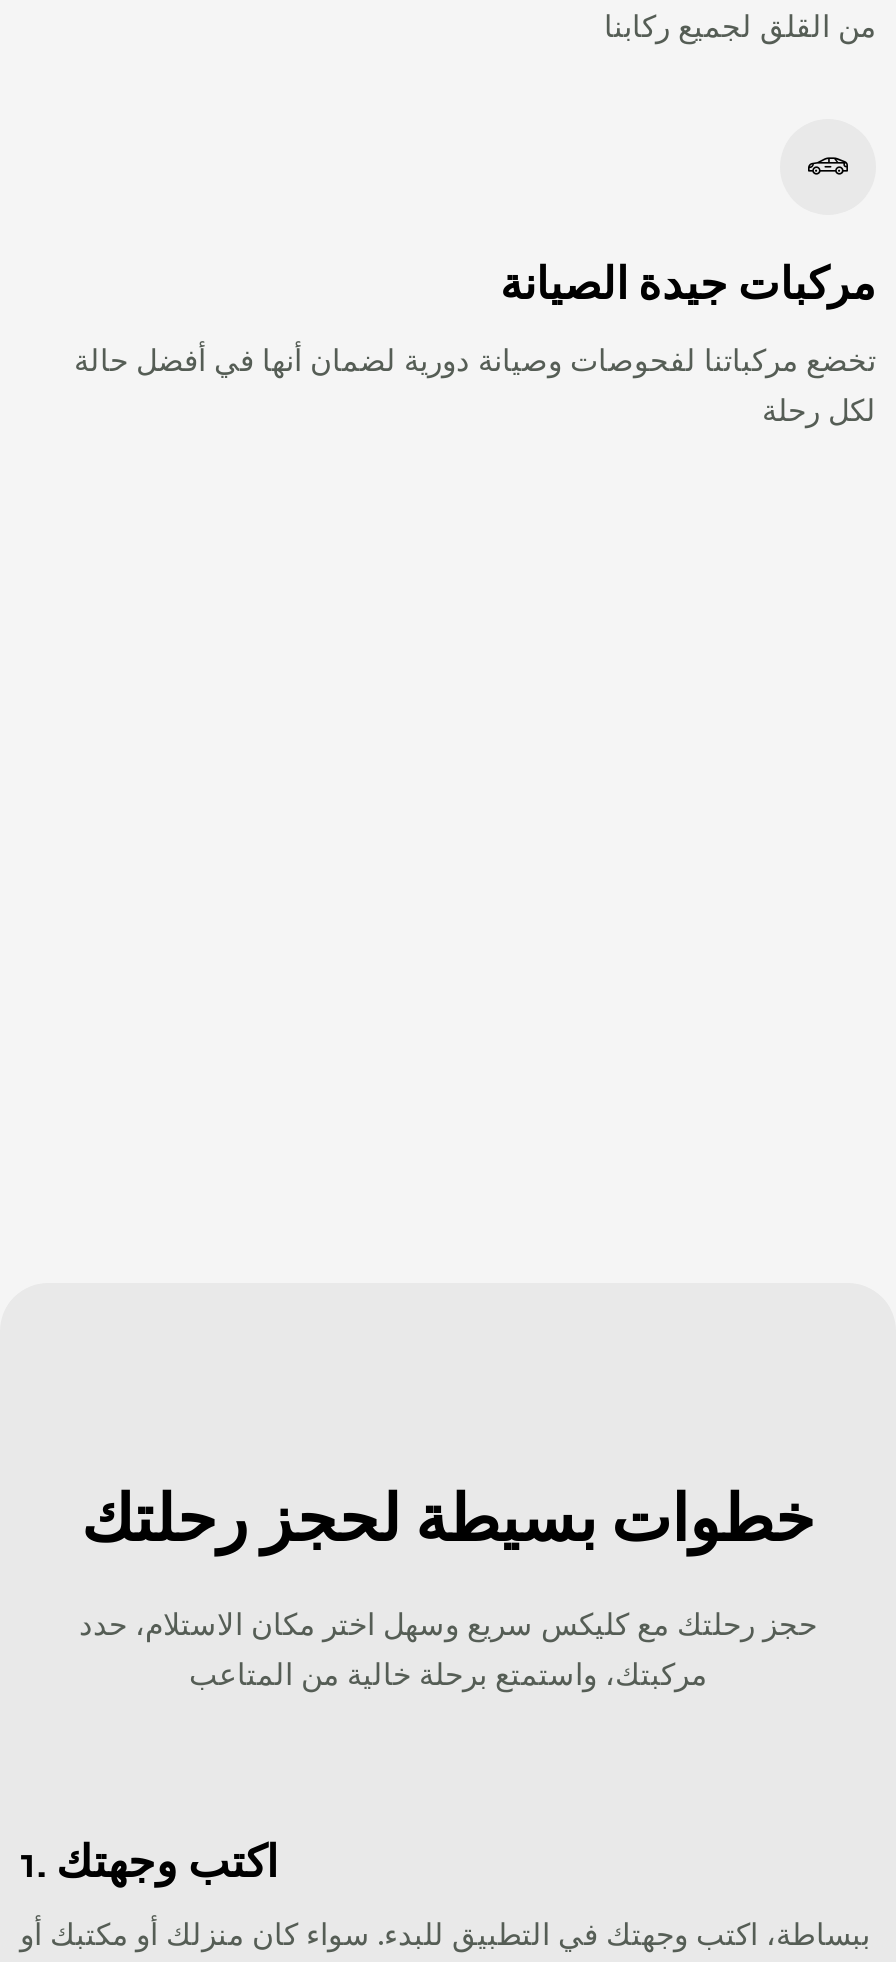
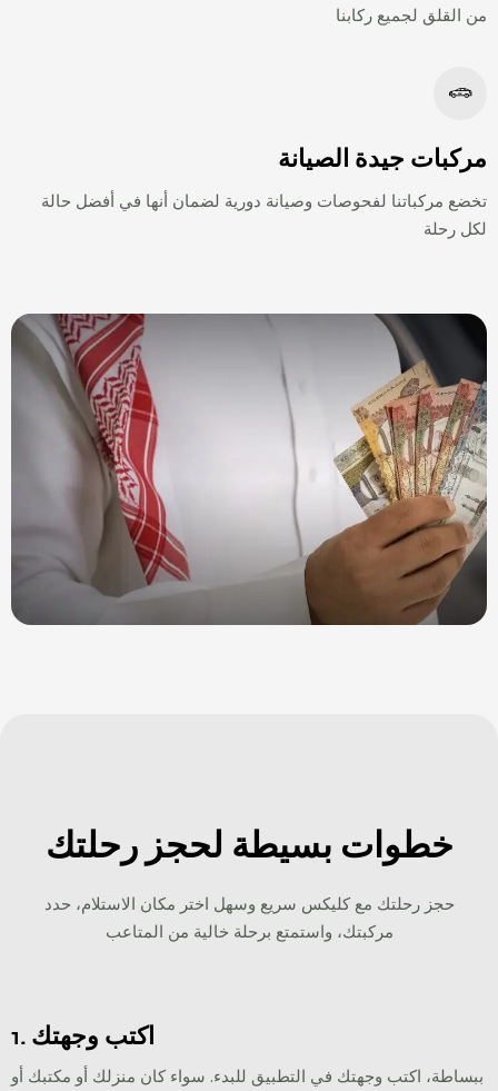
none -> [10,313,488,626] [image]

